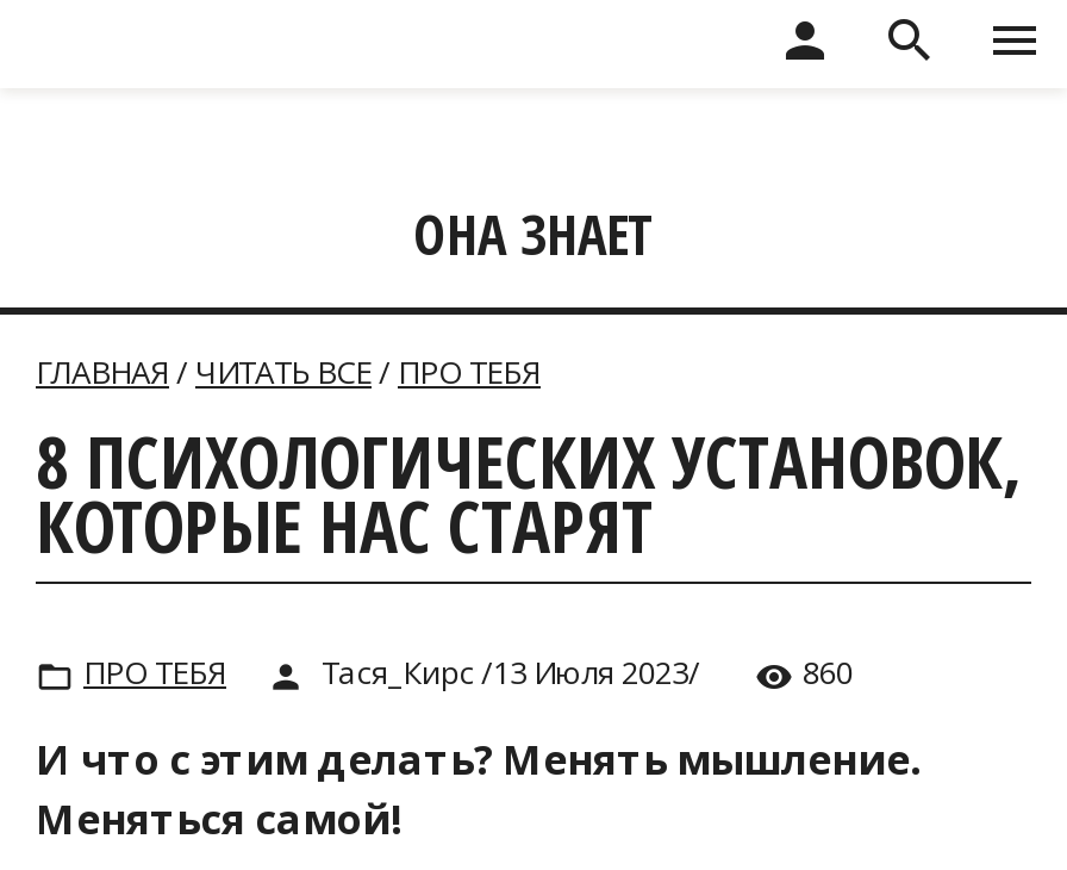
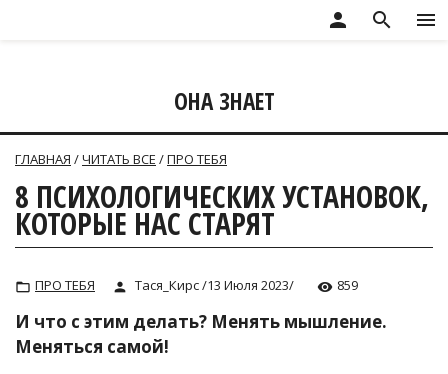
[803,651,853,694] 860 -> [337,276,358,294] 859

